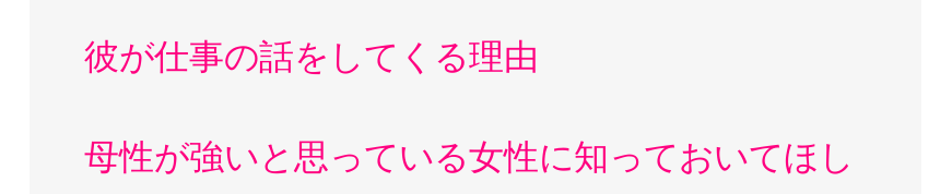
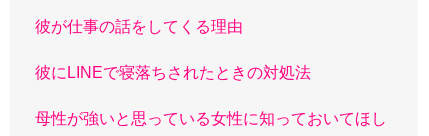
none -> [35,64,311,81] 彼にLINEで寝落ちされたときの対処法

